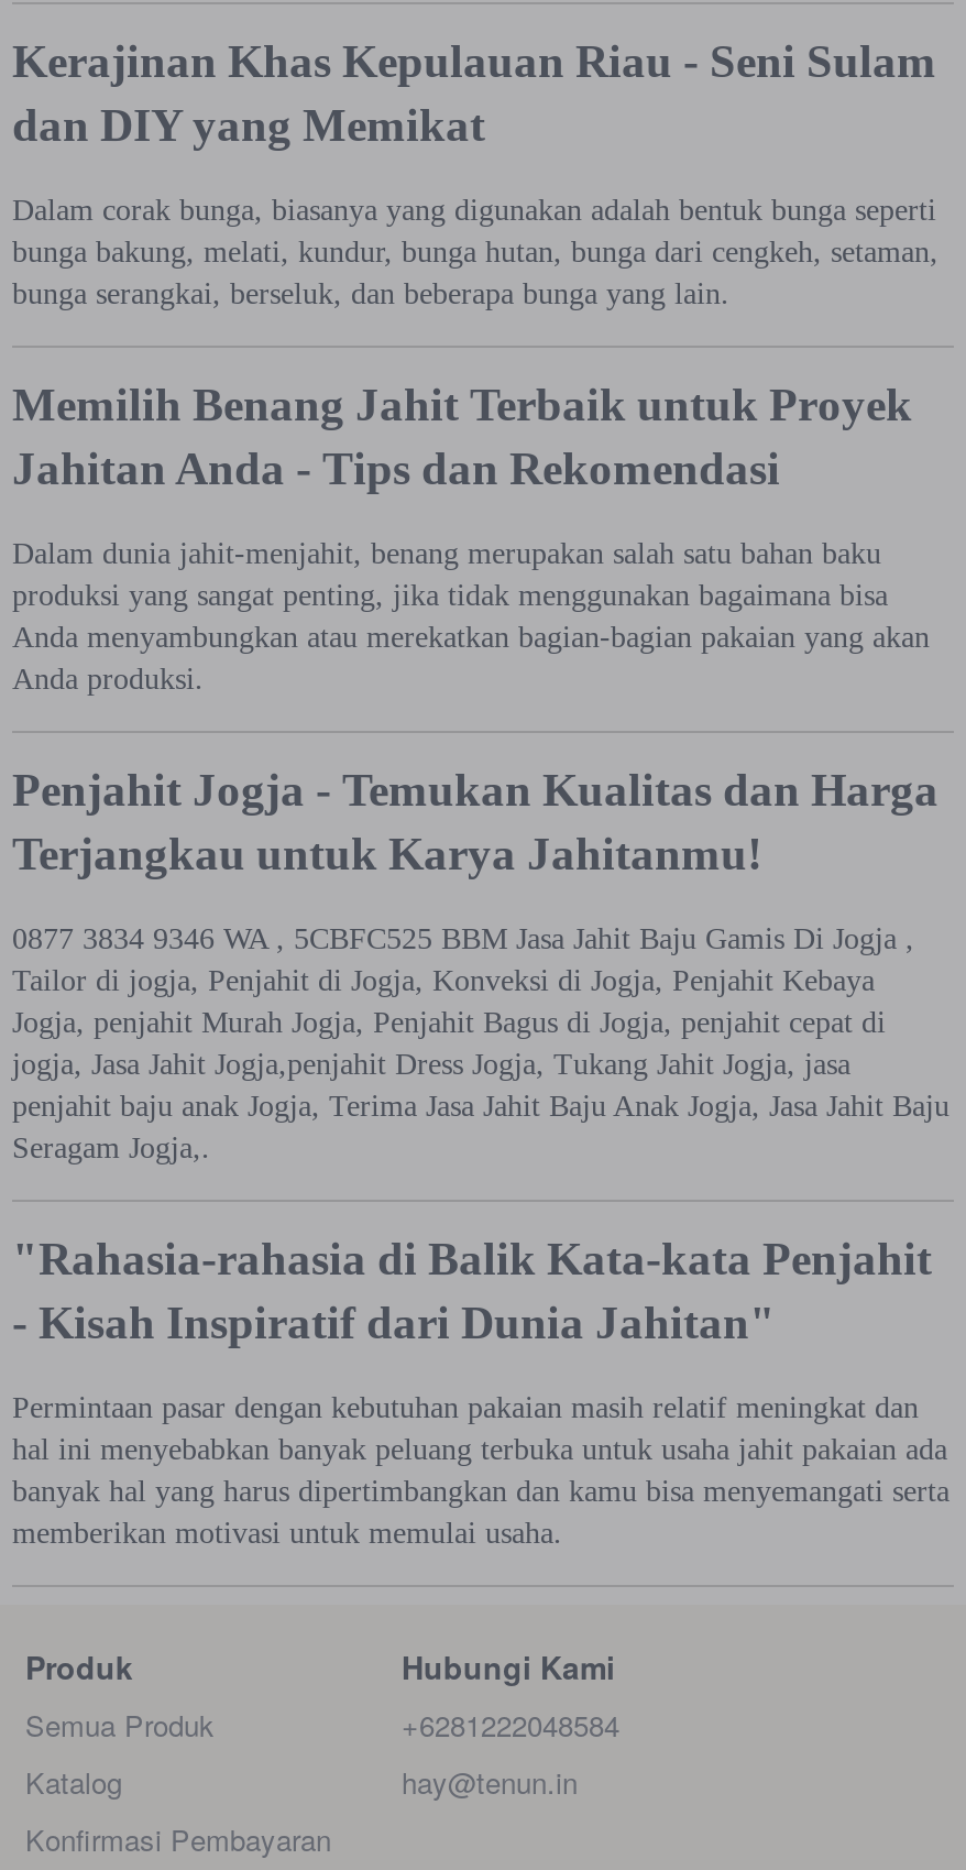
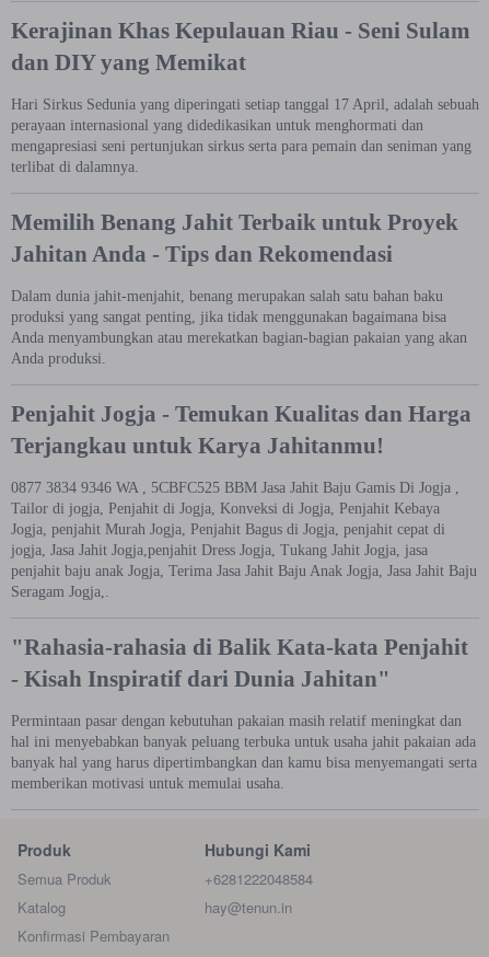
[12,194,938,310] Dalam corak bunga, biasanya yang digunakan adalah bentuk bunga seperti | bunga bakung, melati, kundur, bunga hutan, bunga dari cengkeh, setaman, | bunga serangkai, berseluk, dan beberapa bunga yang lain. -> [11,96,479,175] Hari Sirkus Sedunia yang diperingati setiap tanggal 17 April, adalah sebuah | perayaan internasional yang didedikasikan untuk menghormati dan | mengapresiasi seni pertunjukan sirkus serta para pemain dan seniman yang | terlibat di dalamnya.

